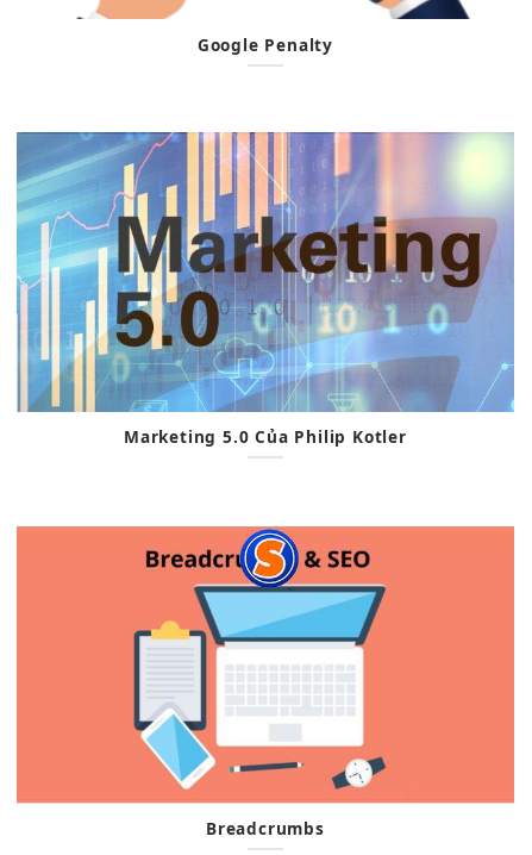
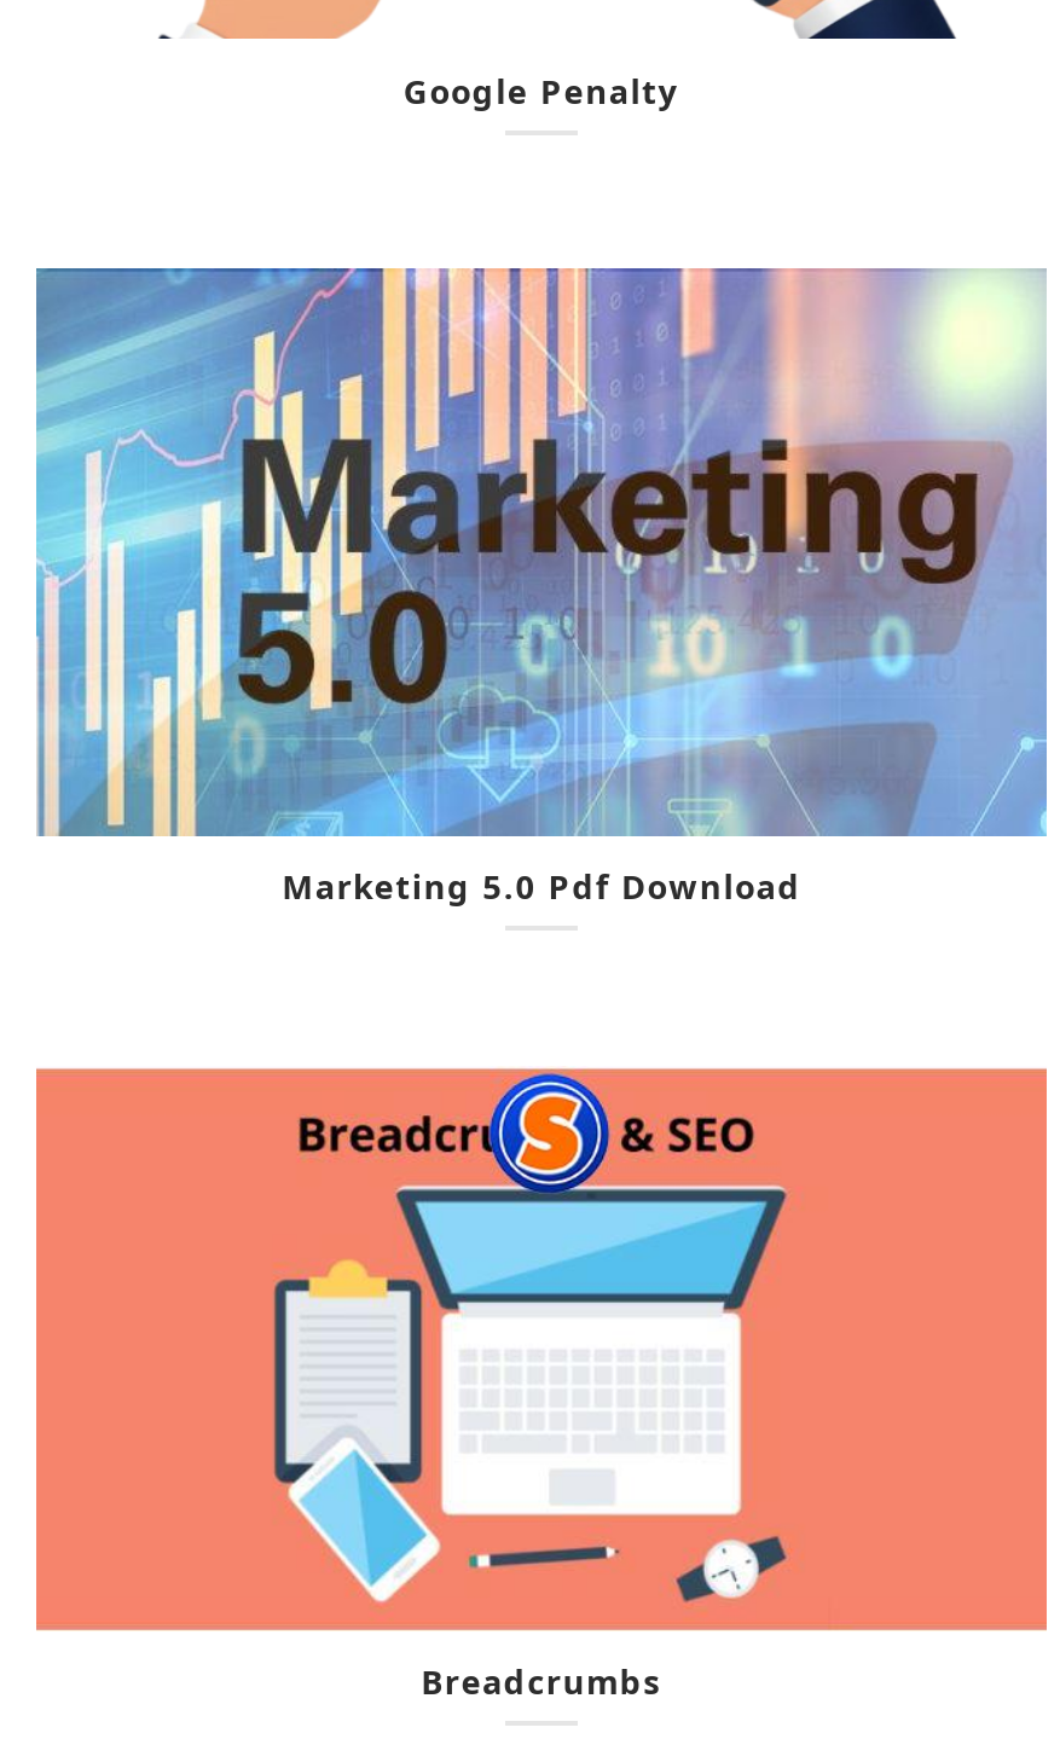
[124,425,407,448] Marketing 5.0 Của Philip Kotler -> [282,862,801,908] Marketing 5.0 Pdf Download

